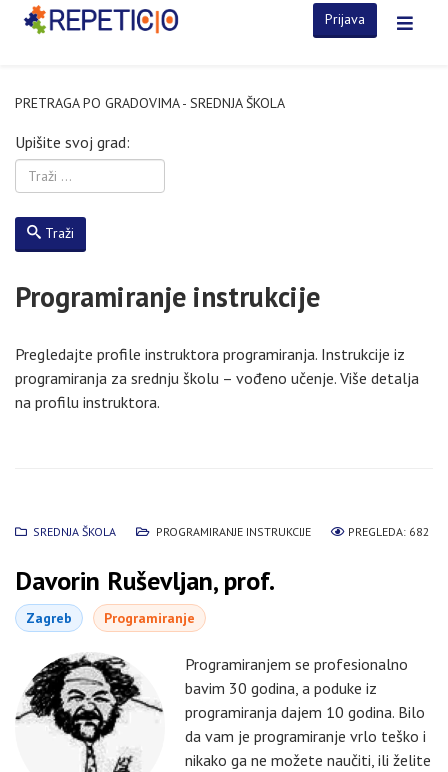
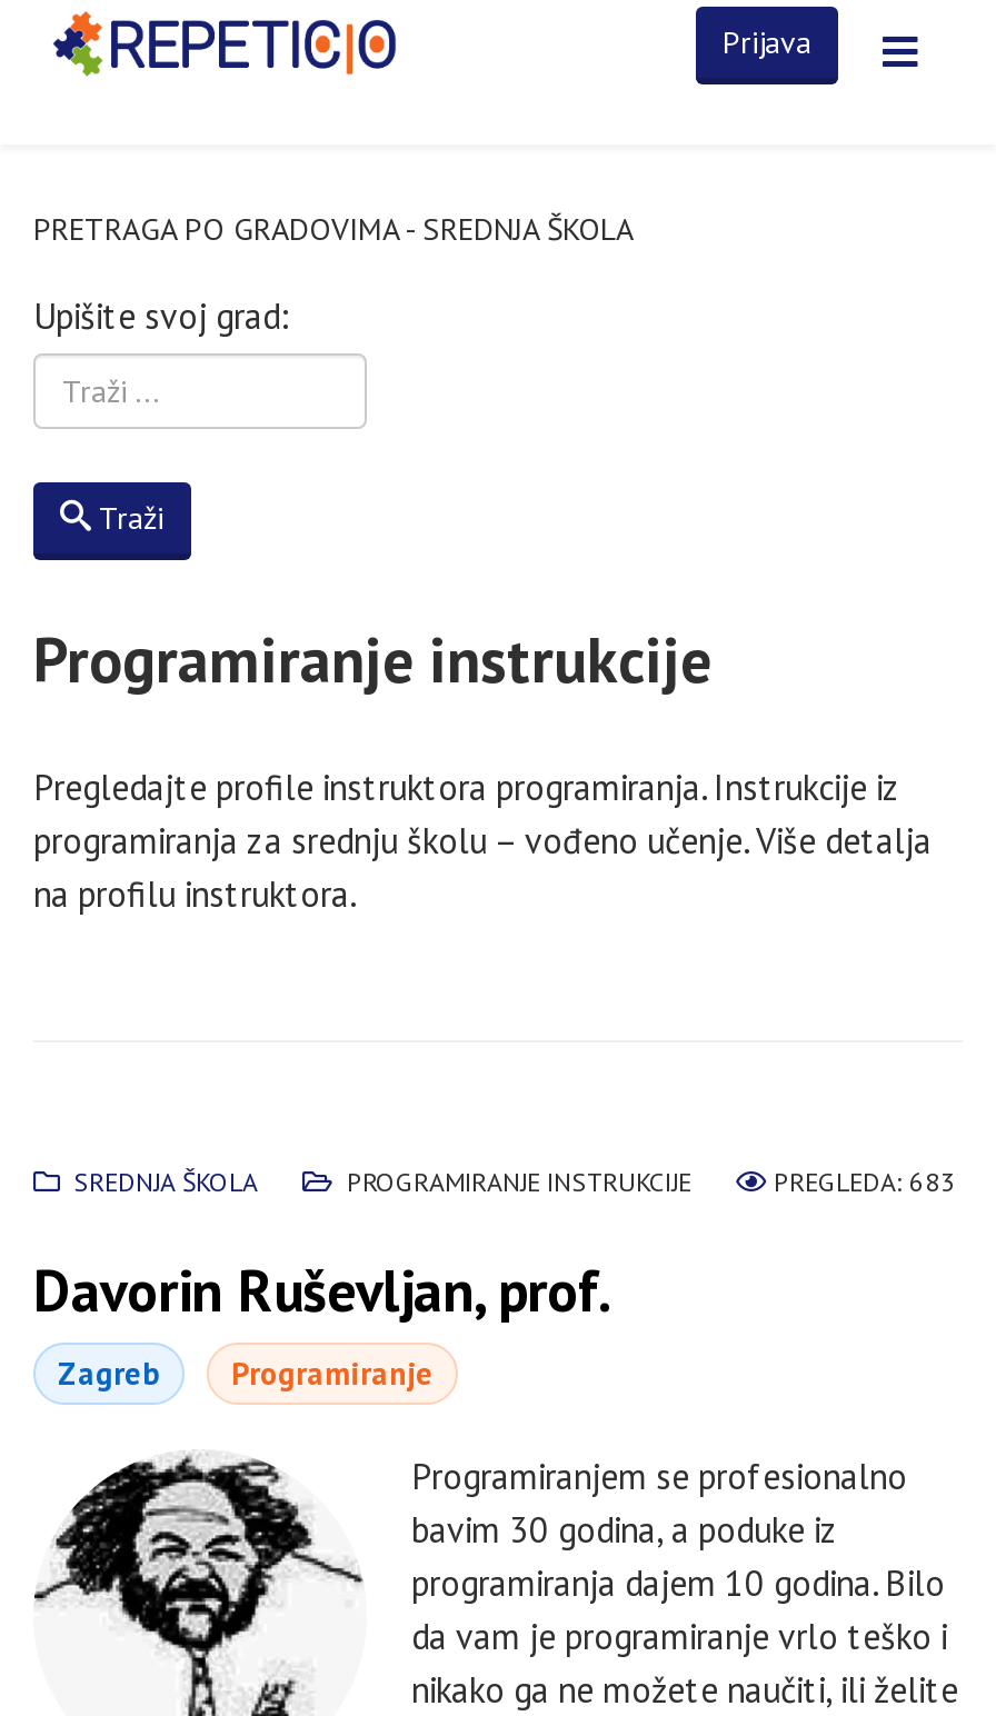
[348,524,430,539] PREGLEDA: 682 -> [774,1165,956,1198] PREGLEDA: 683

